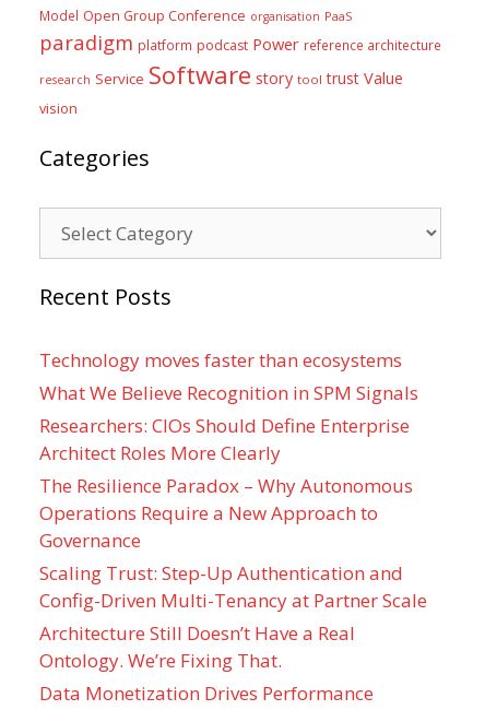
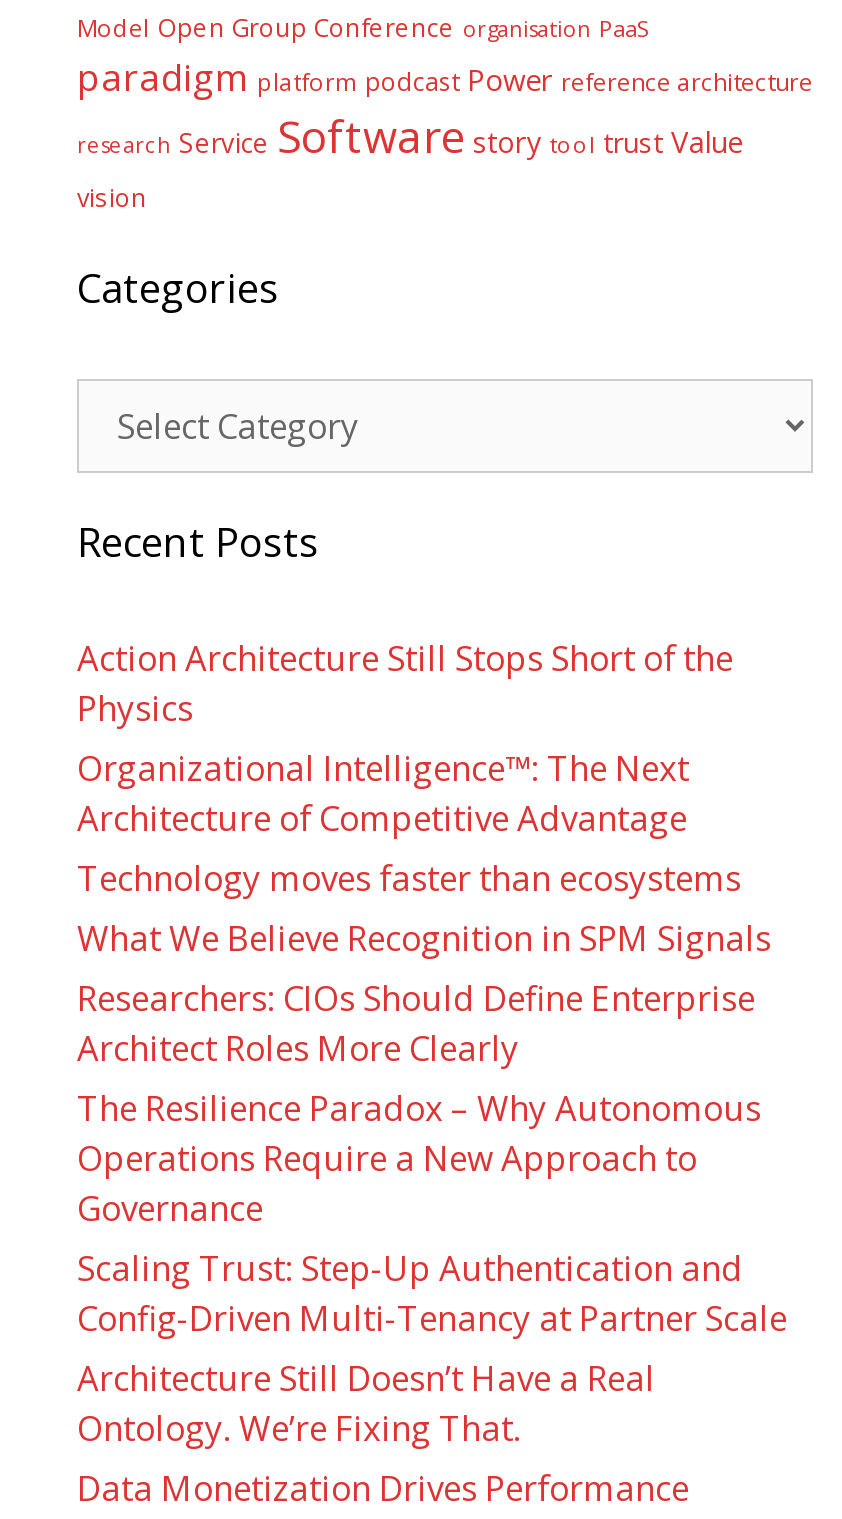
none -> [77,635,733,841] Action Architecture Still Stops Short of the | Physics | Organizational Intelligence™: The Next | Architecture of Competitive Advantage

